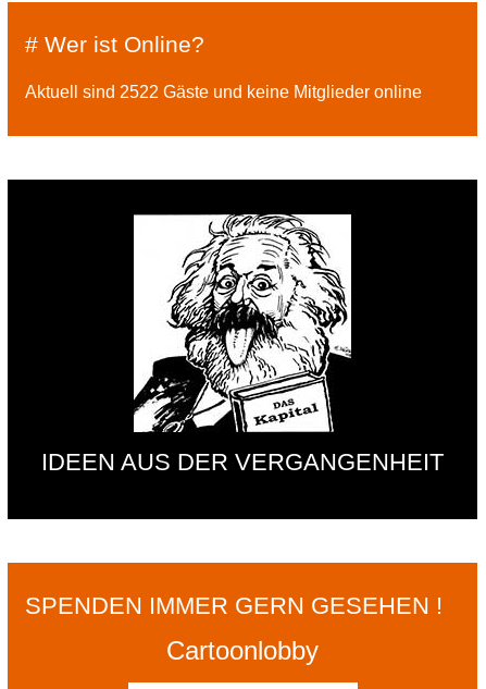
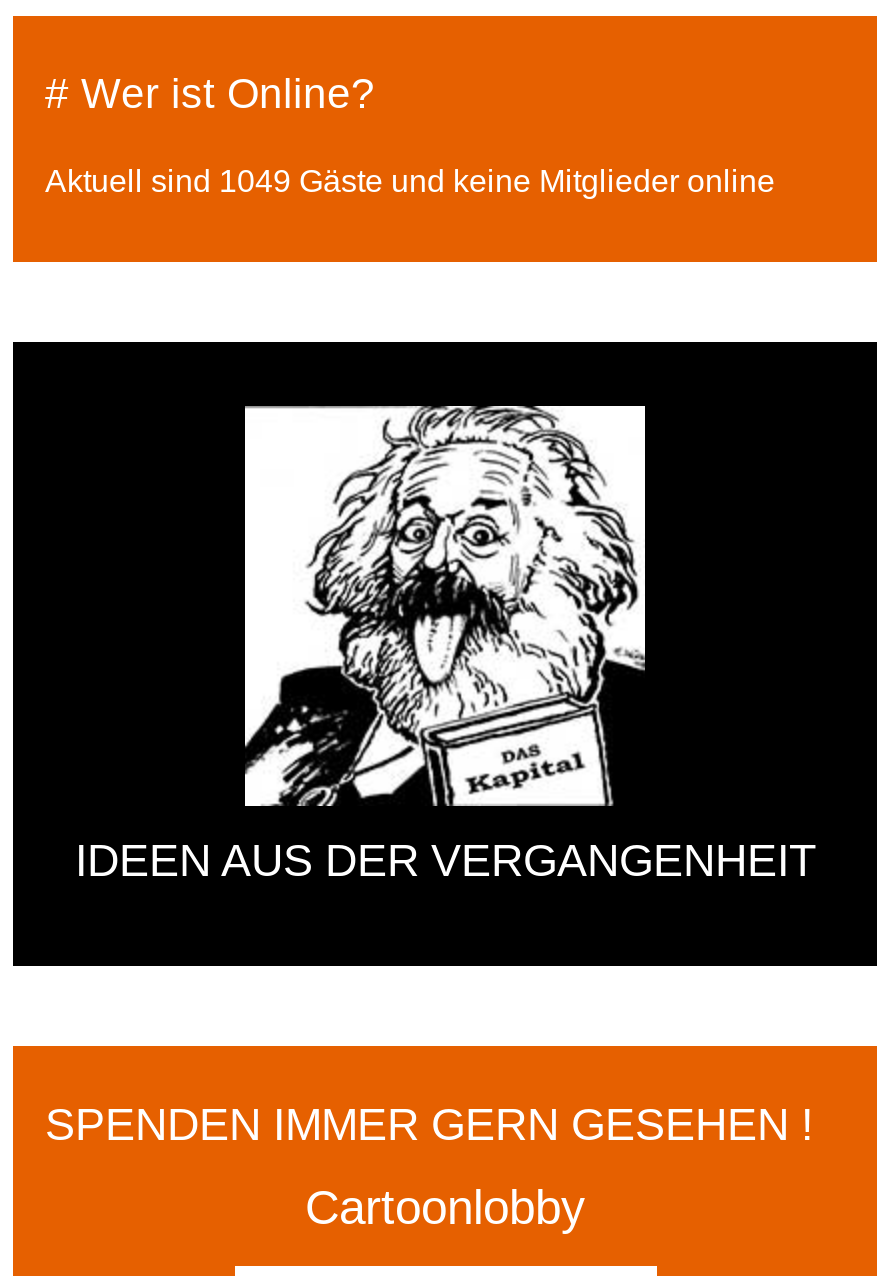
[25,83,422,101] Aktuell sind 2522 Gäste und keine Mitglieder online -> [45,163,775,197] Aktuell sind 1049 Gäste und keine Mitglieder online

